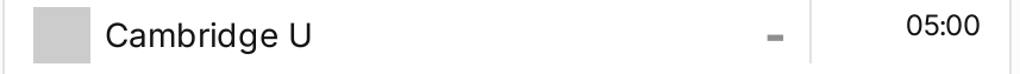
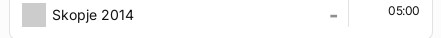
[105,14,312,54] Cambridge U -> [52,6,134,23] Skopje 2014

